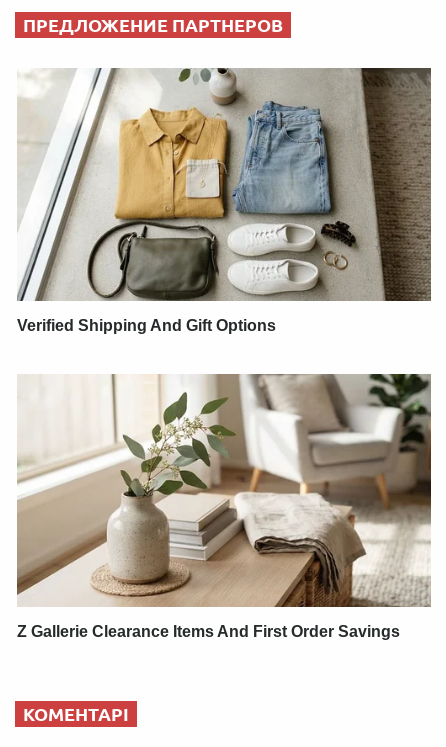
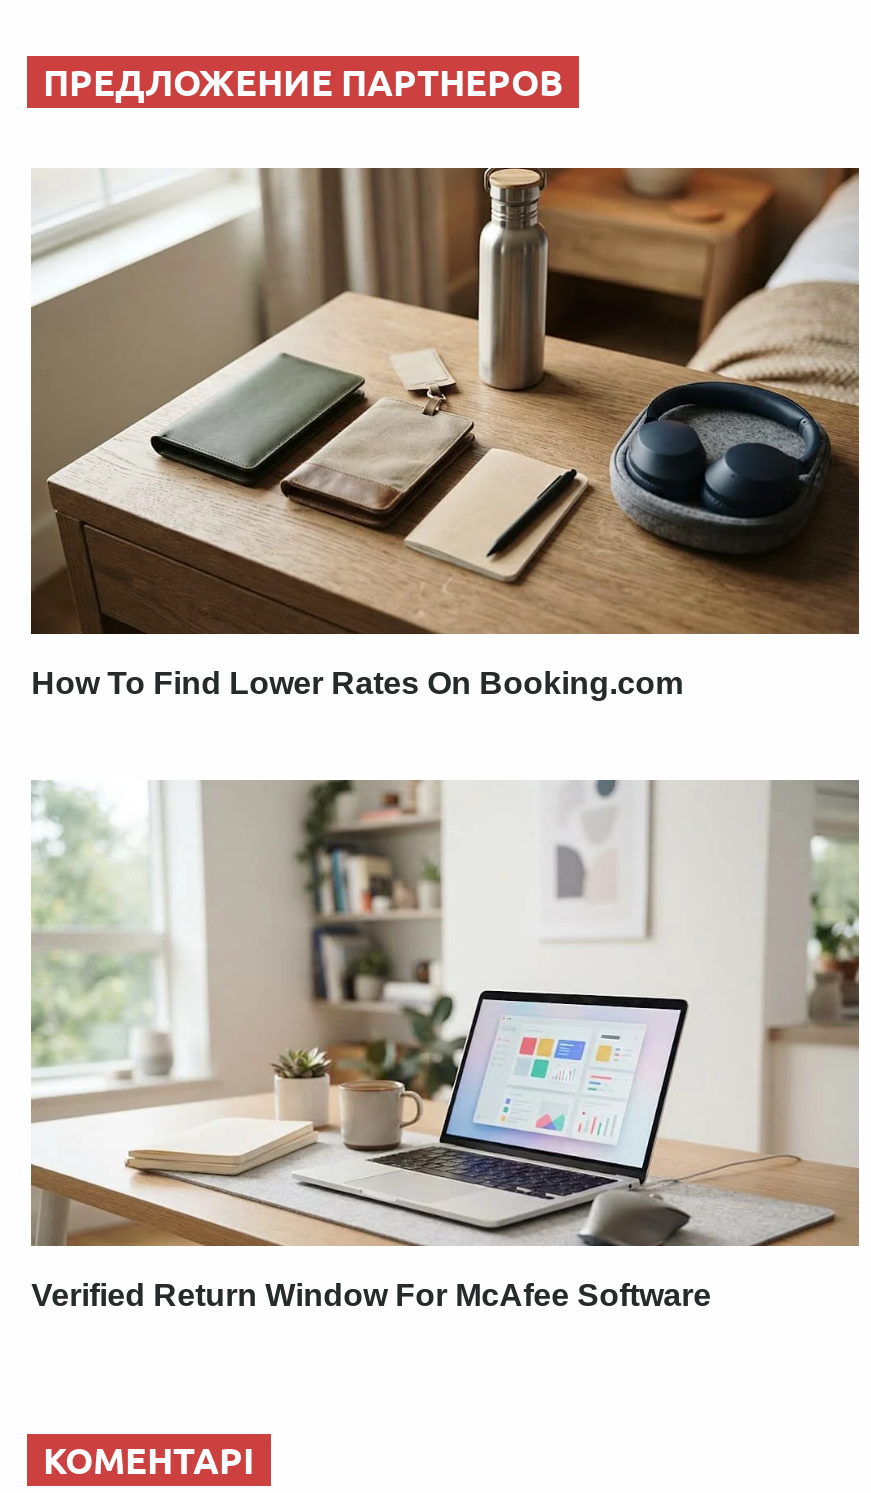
[17,67,432,334] [image] | Verified Shipping And Gift Options -> [29,168,859,699] [image] | How To Find Lower Rates On Booking.com
[16,373,432,640] [image] | Z Gallerie Clearance Items And First Order Savings -> [29,778,859,1312] [image] | Verified Return Window For McAfee Software

